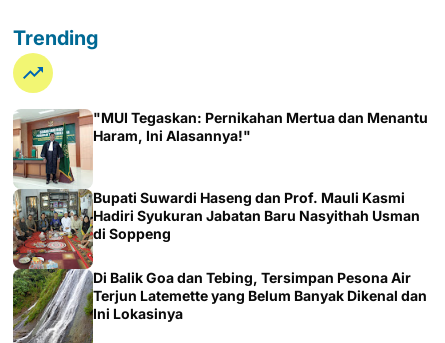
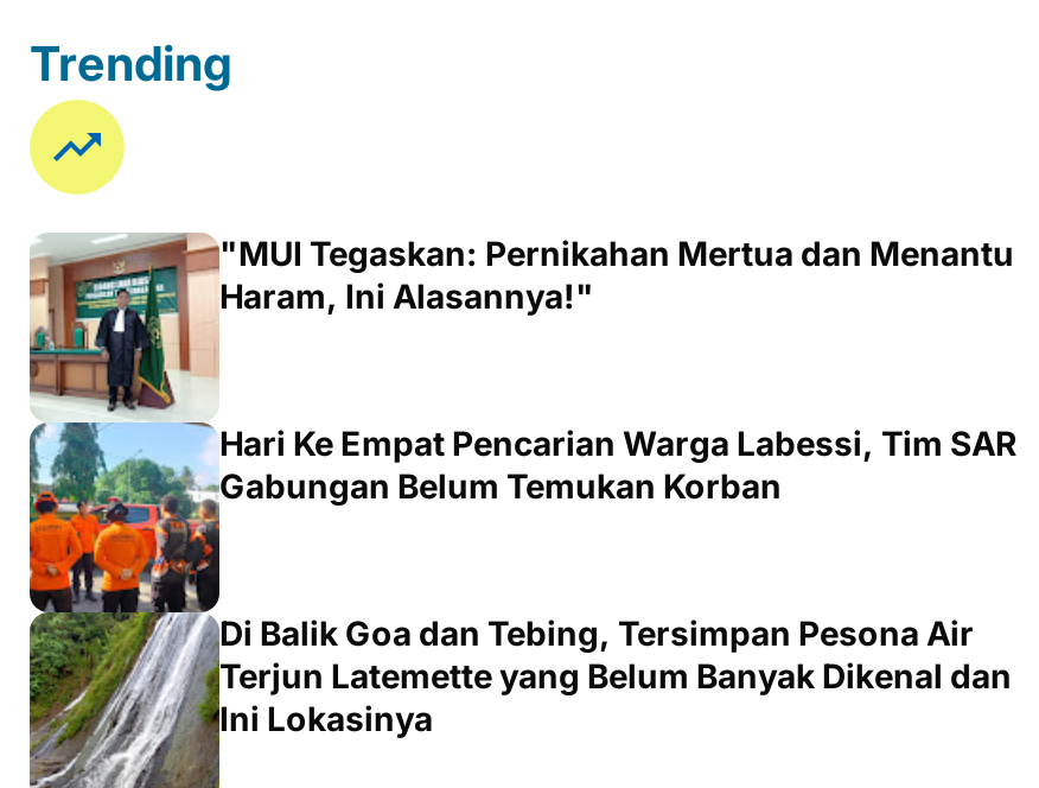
[12,188,420,270] [image] | Bupati Suwardi Haseng dan Prof. Mauli Kasmi | Hadiri Syukuran Jabatan Baru Nasyithah Usman | di Soppeng -> [27,422,1016,612] [image] | Hari Ke Empat Pencarian Warga Labessi, Tim SAR | Gabungan Belum Temukan Korban

